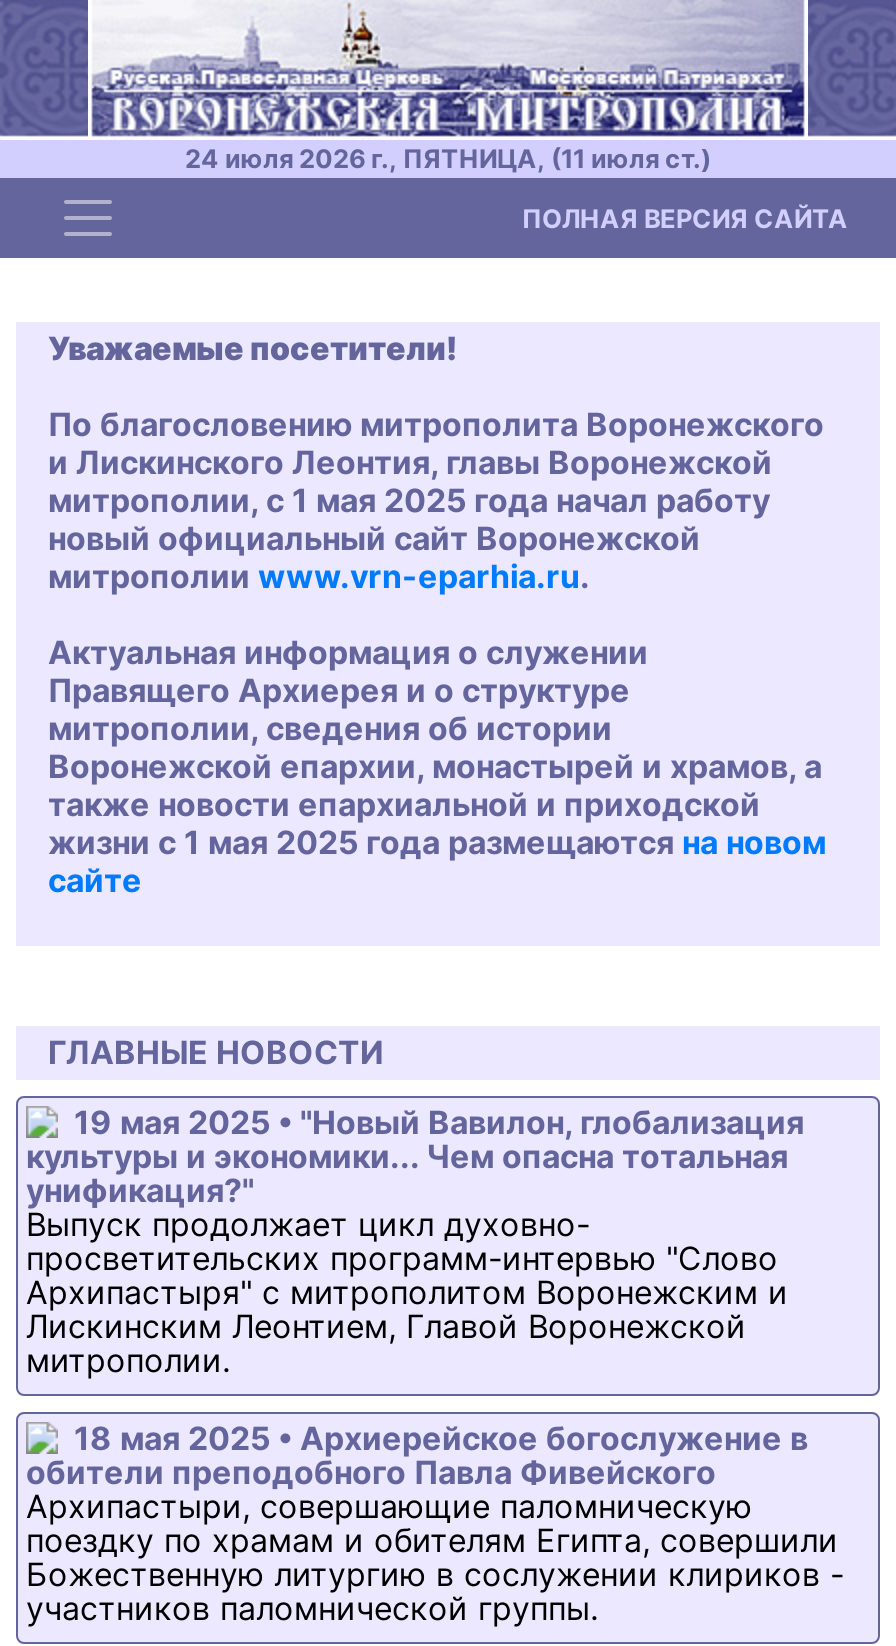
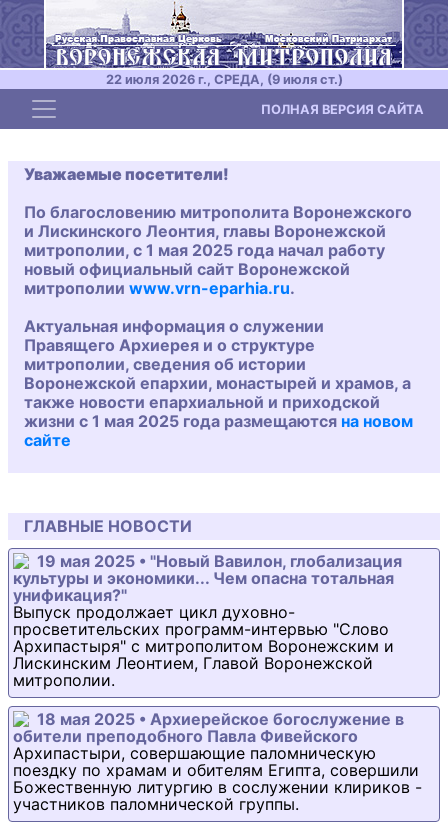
[185,144,711,174] 24 июля 2026 г., ПЯТНИЦА, (11 июля ст.) -> [105,72,342,87] 22 июля 2026 г., СРЕДА, (9 июля ст.)

